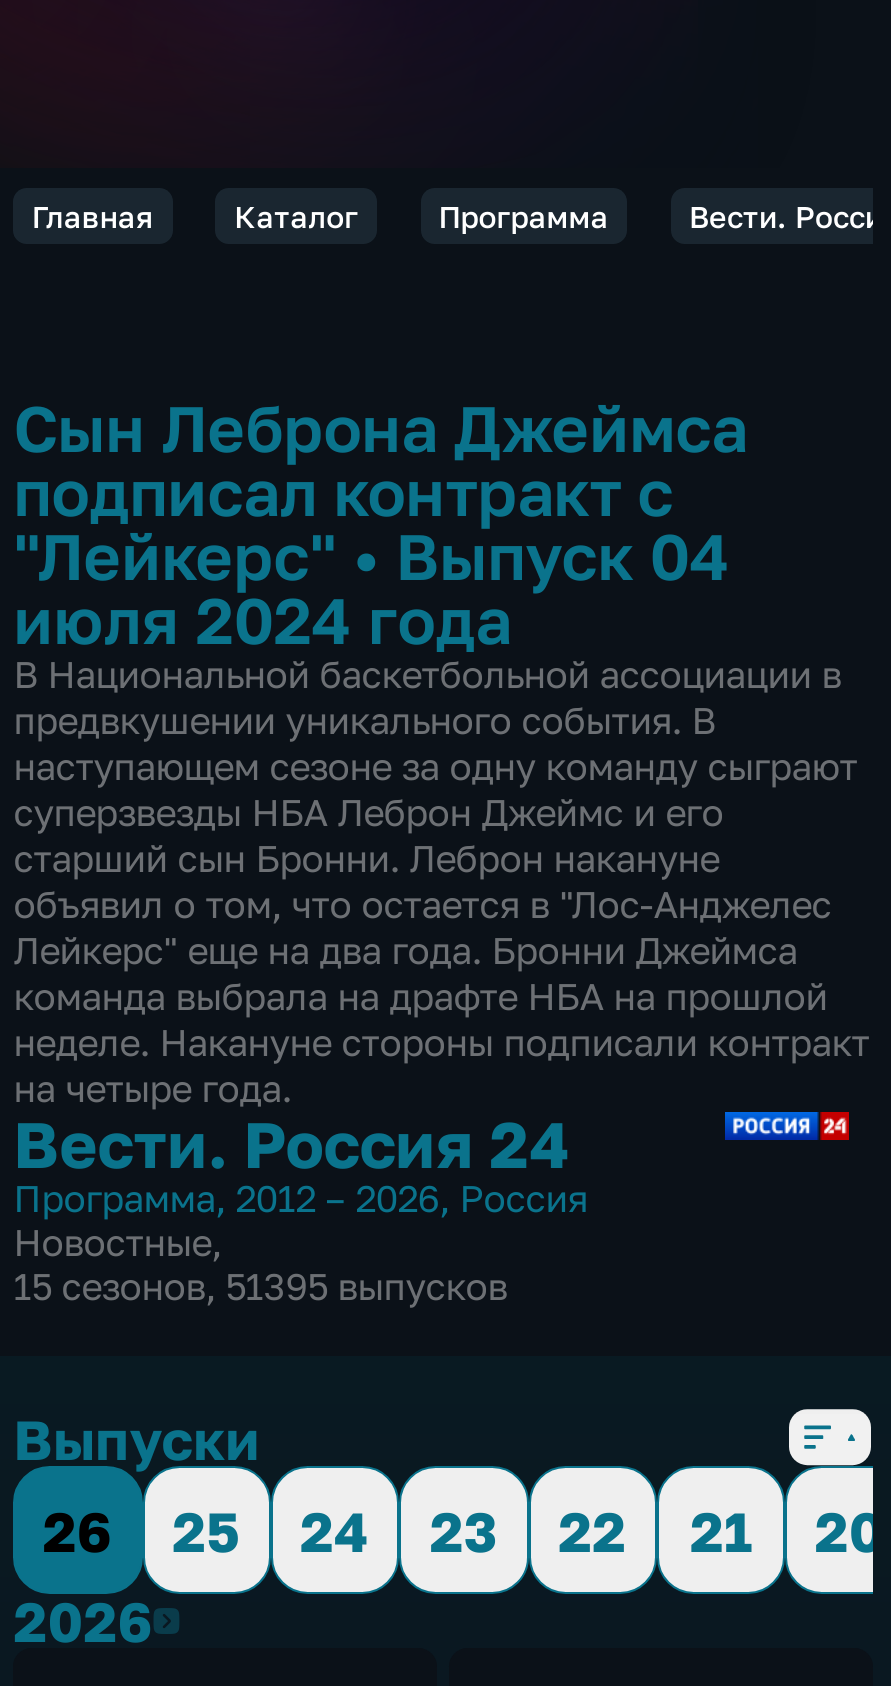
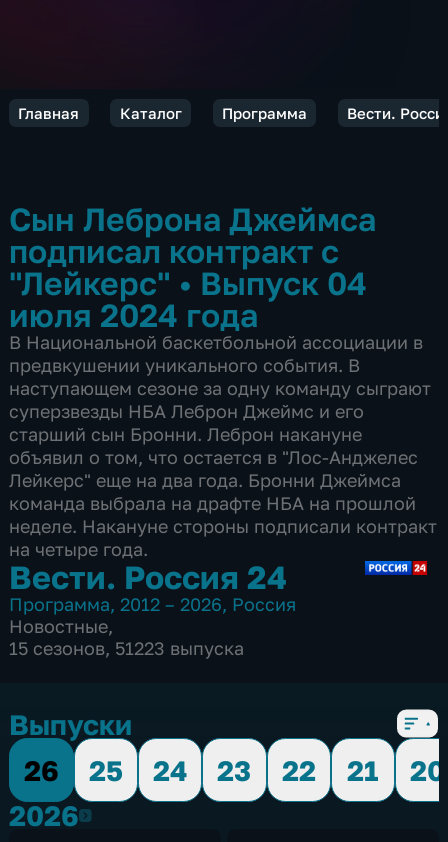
[13,1264,507,1308] 15 сезонов, 51395 выпусков -> [9,637,244,659] 15 сезонов, 51223 выпуска

